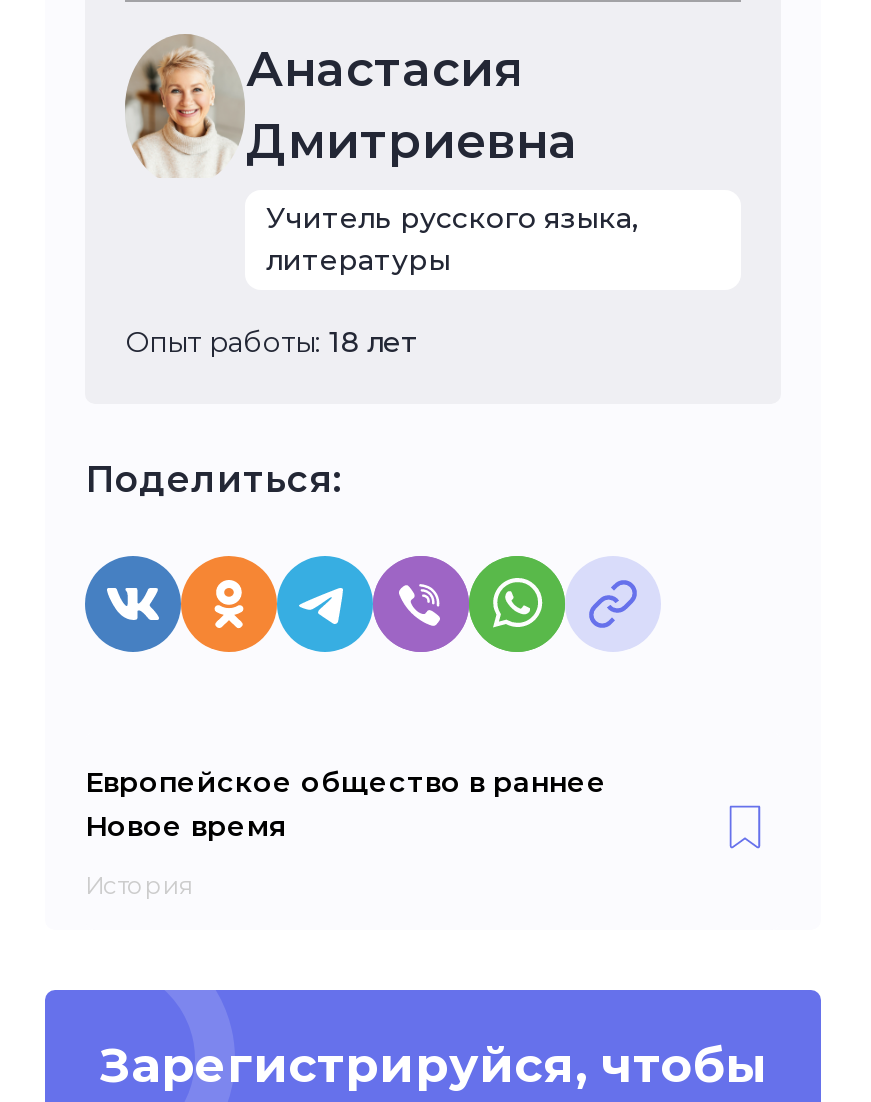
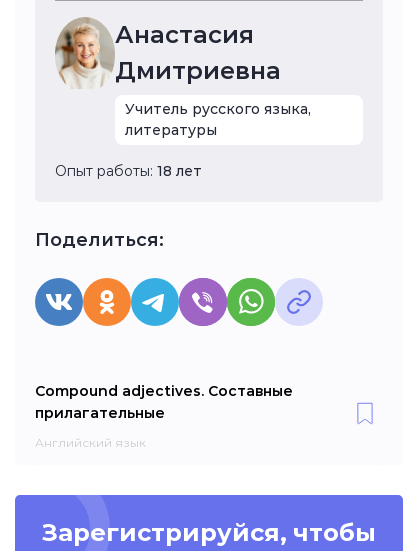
[85,764,607,844] Европейское общество в раннее | Новое время -> [35,382,293,422] Compound adjectives. Составные | прилагательные
[85,870,195,900] История -> [35,435,146,450] Английский язык

